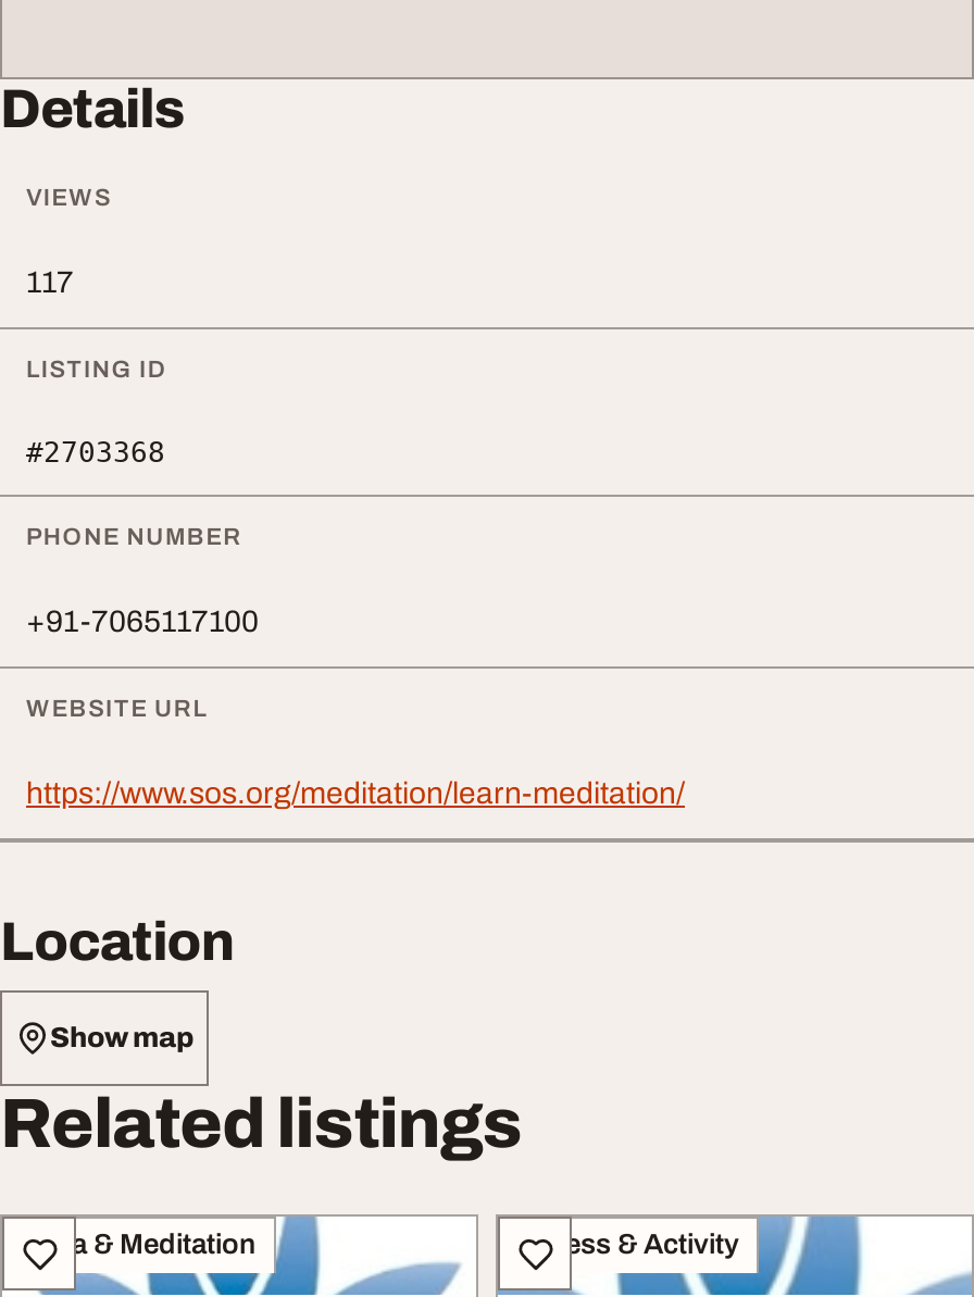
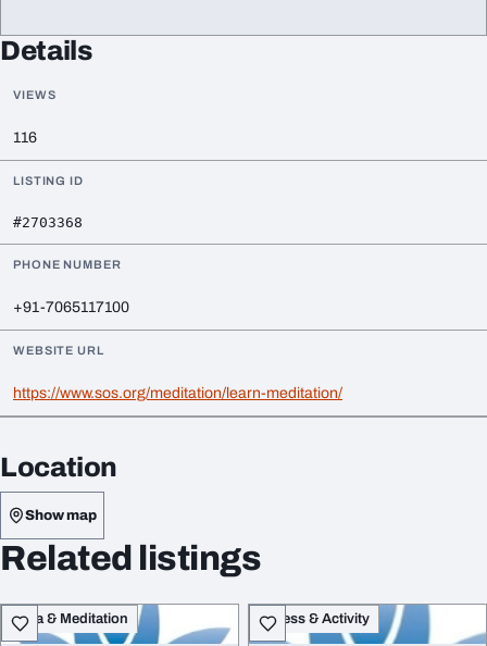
[26,266,74,299] 117 -> [13,129,37,146] 116

